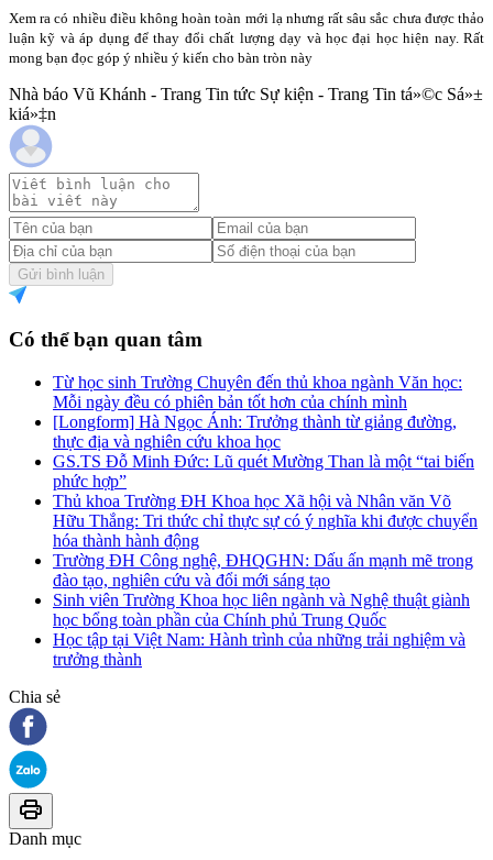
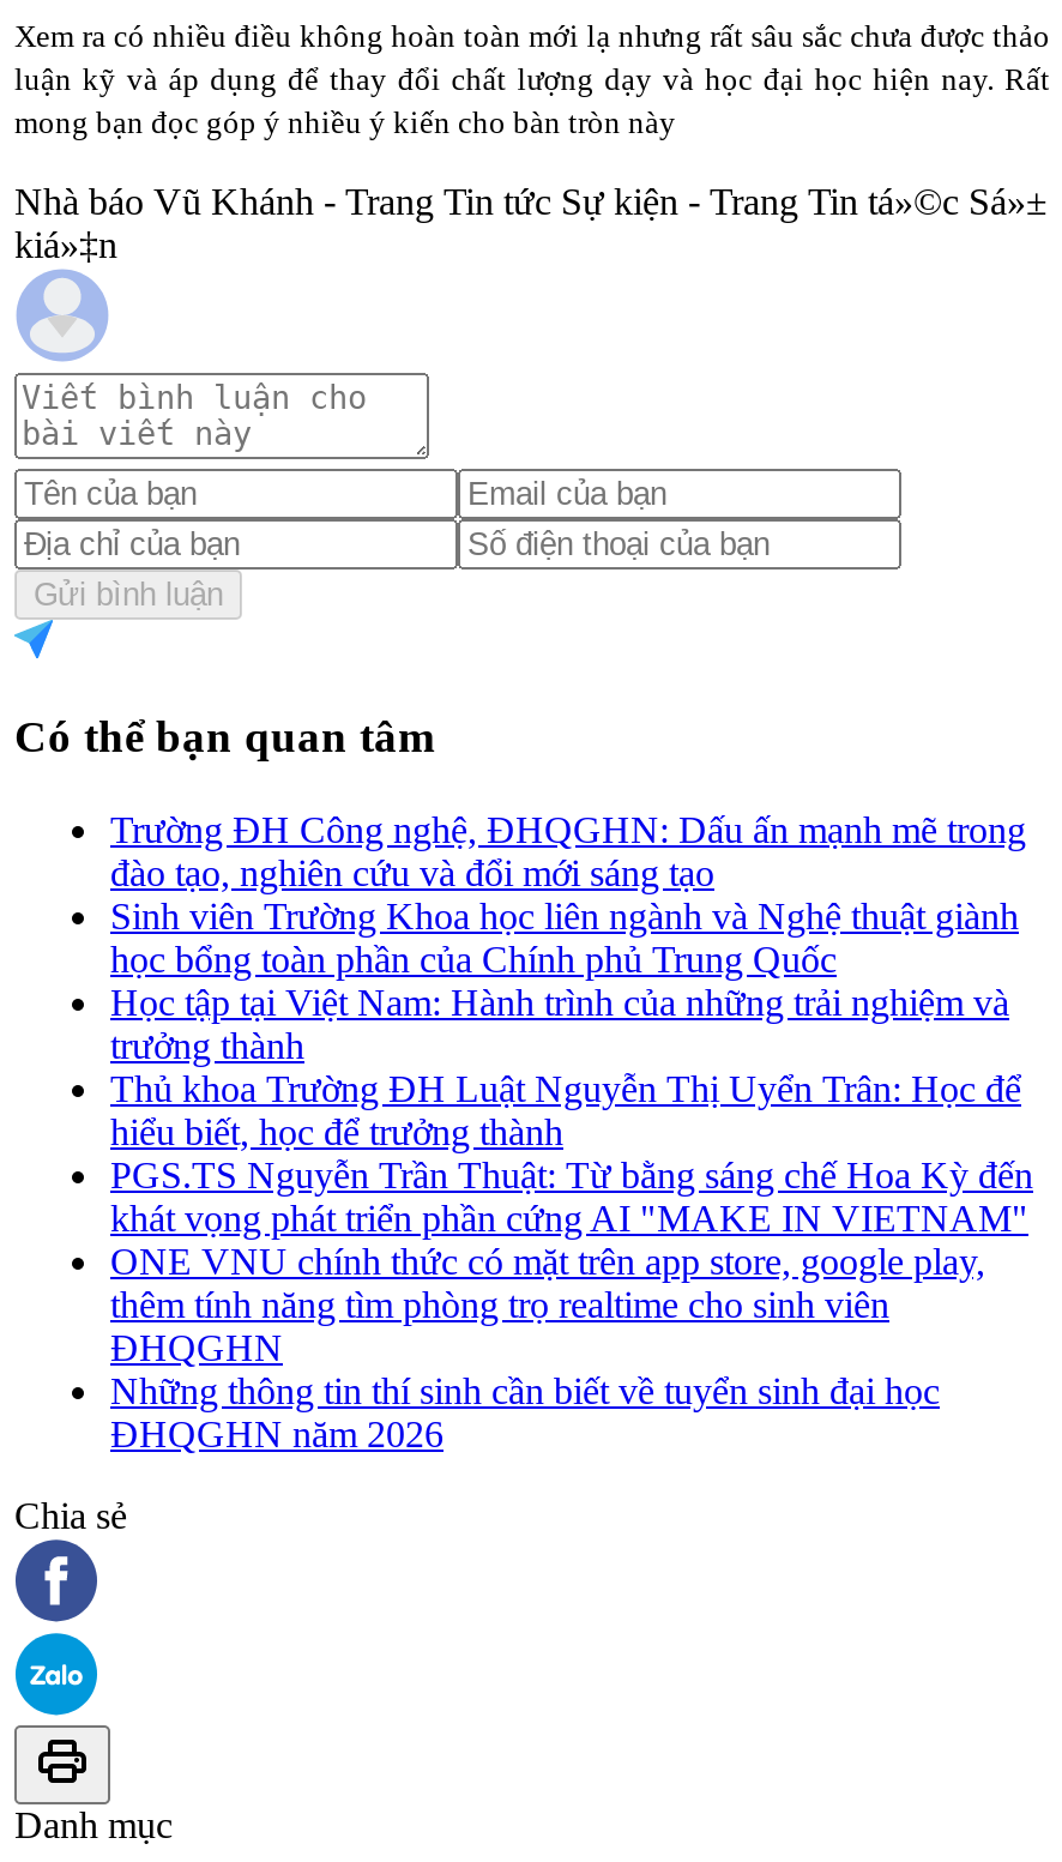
[53,373,478,550] Từ học sinh Trường Chuyên đến thủ khoa ngành Văn học: | Mỗi ngày đều có phiên bản tốt hơn của chính mình | [Longform] Hà Ngọc Ánh: Trưởng thành từ giảng đường, | thực địa và nghiên cứu khoa học | GS.TS Đỗ Minh Đức: Lũ quét Mường Than là một “tai biến | phức hợp” | Thủ khoa Trường ĐH Khoa học Xã hội và Nhân văn Võ | Hữu Thắng: Tri thức chỉ thực sự có ý nghĩa khi được chuyển | hóa thành hành động -> none
moved [53,551,473,669] -> [110,809,1026,1066]: Trường ĐH Công nghệ, ĐHQGHN: Dấu ấn mạnh mẽ trong | đào tạo, nghiên cứu và đổi mới sáng tạo | Sinh viên Trường Khoa học liên ngành và Nghệ thuật giành | học bổng toàn phần của Chính phủ Trung Quốc | Học tập tại Việt Nam: Hành trình của những trải nghiệm và | trưởng thành
none -> [110,1068,1033,1454] Thủ khoa Trường ĐH Luật Nguyễn Thị Uyển Trân: Học để | hiểu biết, học để trưởng thành | PGS.TS Nguyễn Trần Thuật: Từ bằng sáng chế Hoa Kỳ đến | khát vọng phát triển phần cứng AI "MAKE IN VIETNAM" | ONE VNU chính thức có mặt trên app store, google play, | thêm tính năng tìm phòng trọ realtime cho sinh viên | ĐHQGHN | Những thông tin thí sinh cần biết về tuyển sinh đại học | ĐHQGHN năm 2026

